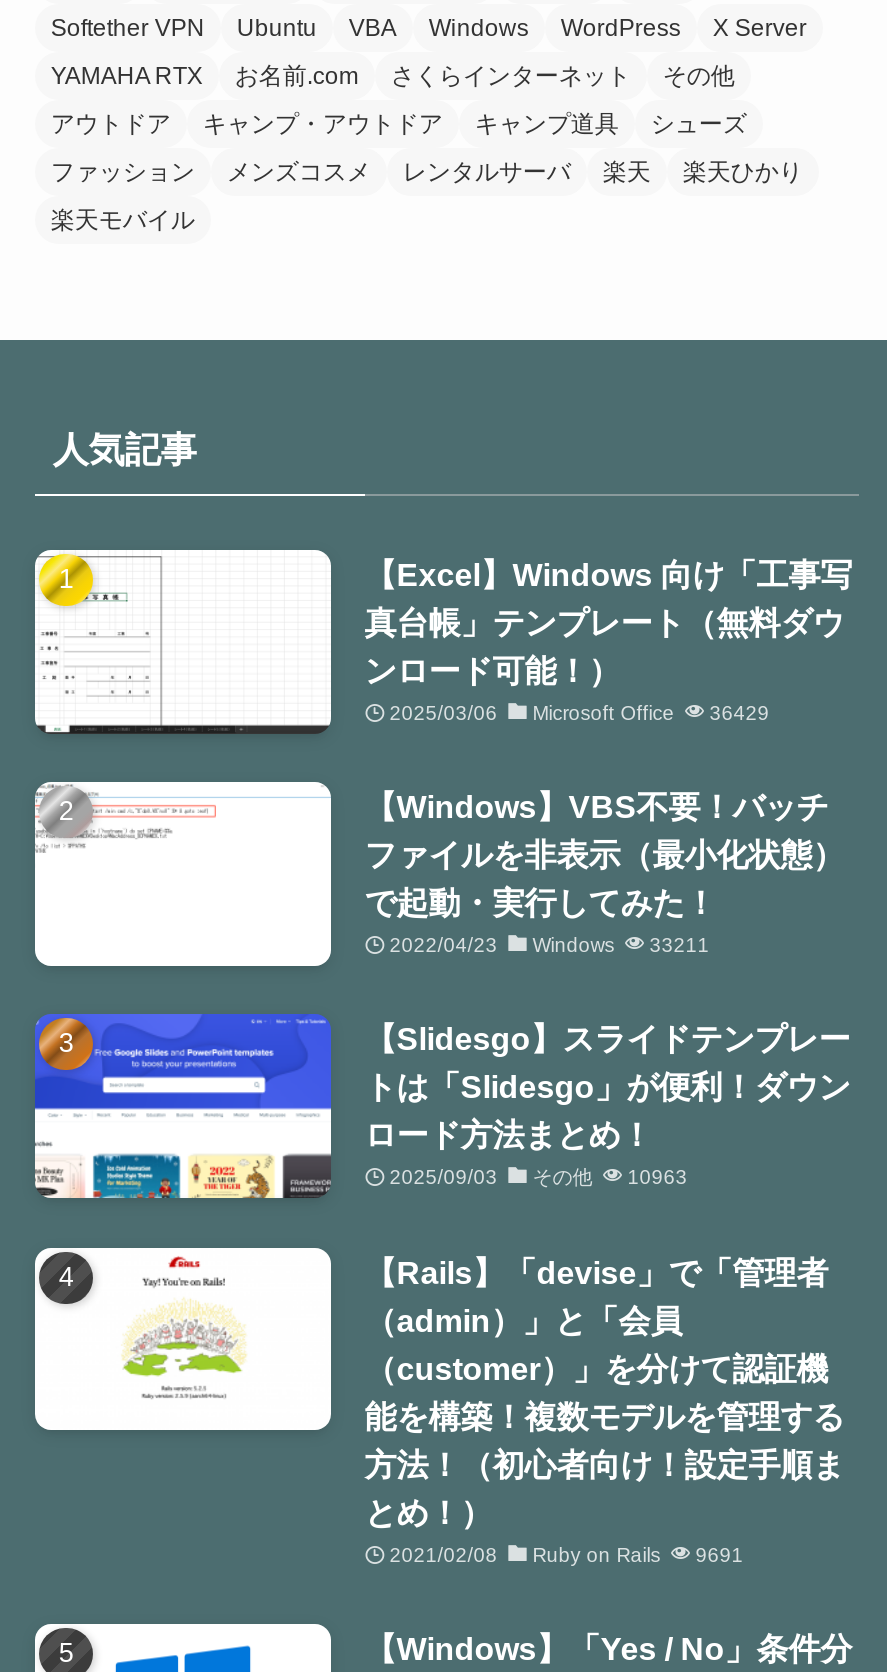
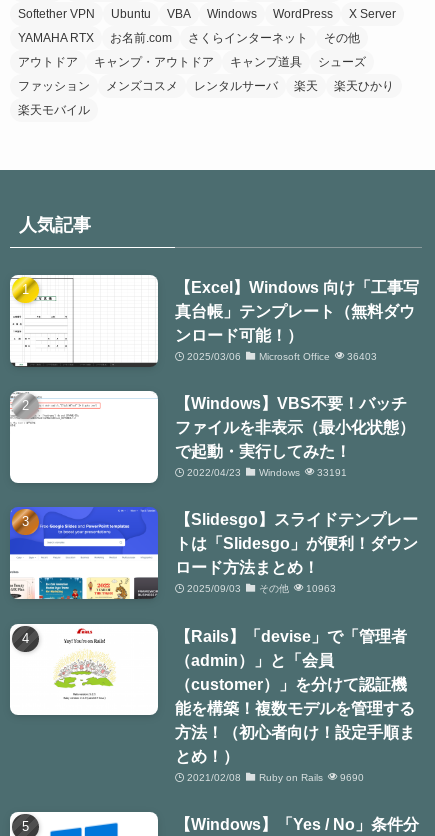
[390,702,770,724] 2025/03/06 Microsoft Office 36429 -> [187,351,377,362] 2025/03/06 Microsoft Office 36403
[390,934,710,956] 2022/04/23 Windows 33211 -> [187,467,347,478] 2022/04/23 Windows 33191
[390,1543,744,1565] 2021/02/08 Ruby on Rails 9691 -> [187,772,364,783] 2021/02/08 Ruby on Rails 9690

